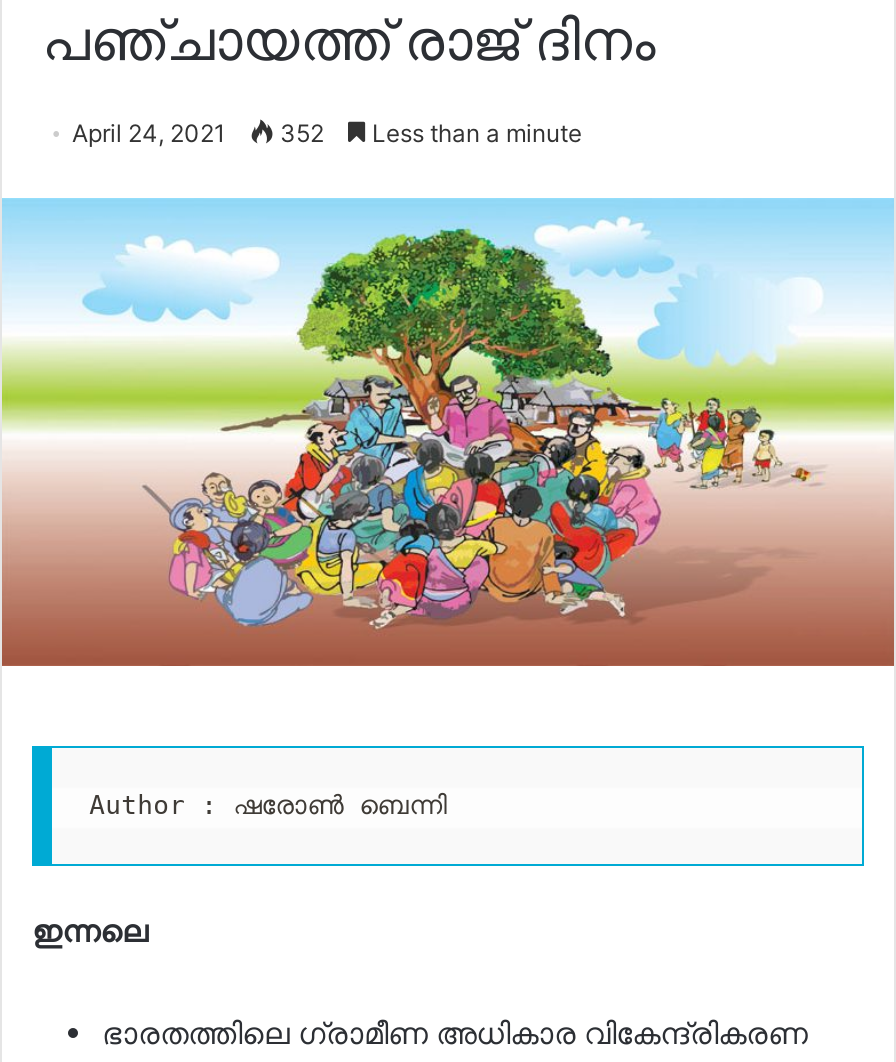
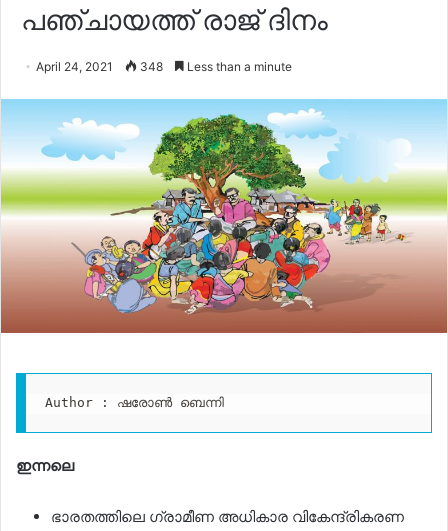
[72,118,582,148] April 24, 2021 352 Less than a minute -> [36,59,292,74] April 24, 2021 348 Less than a minute

